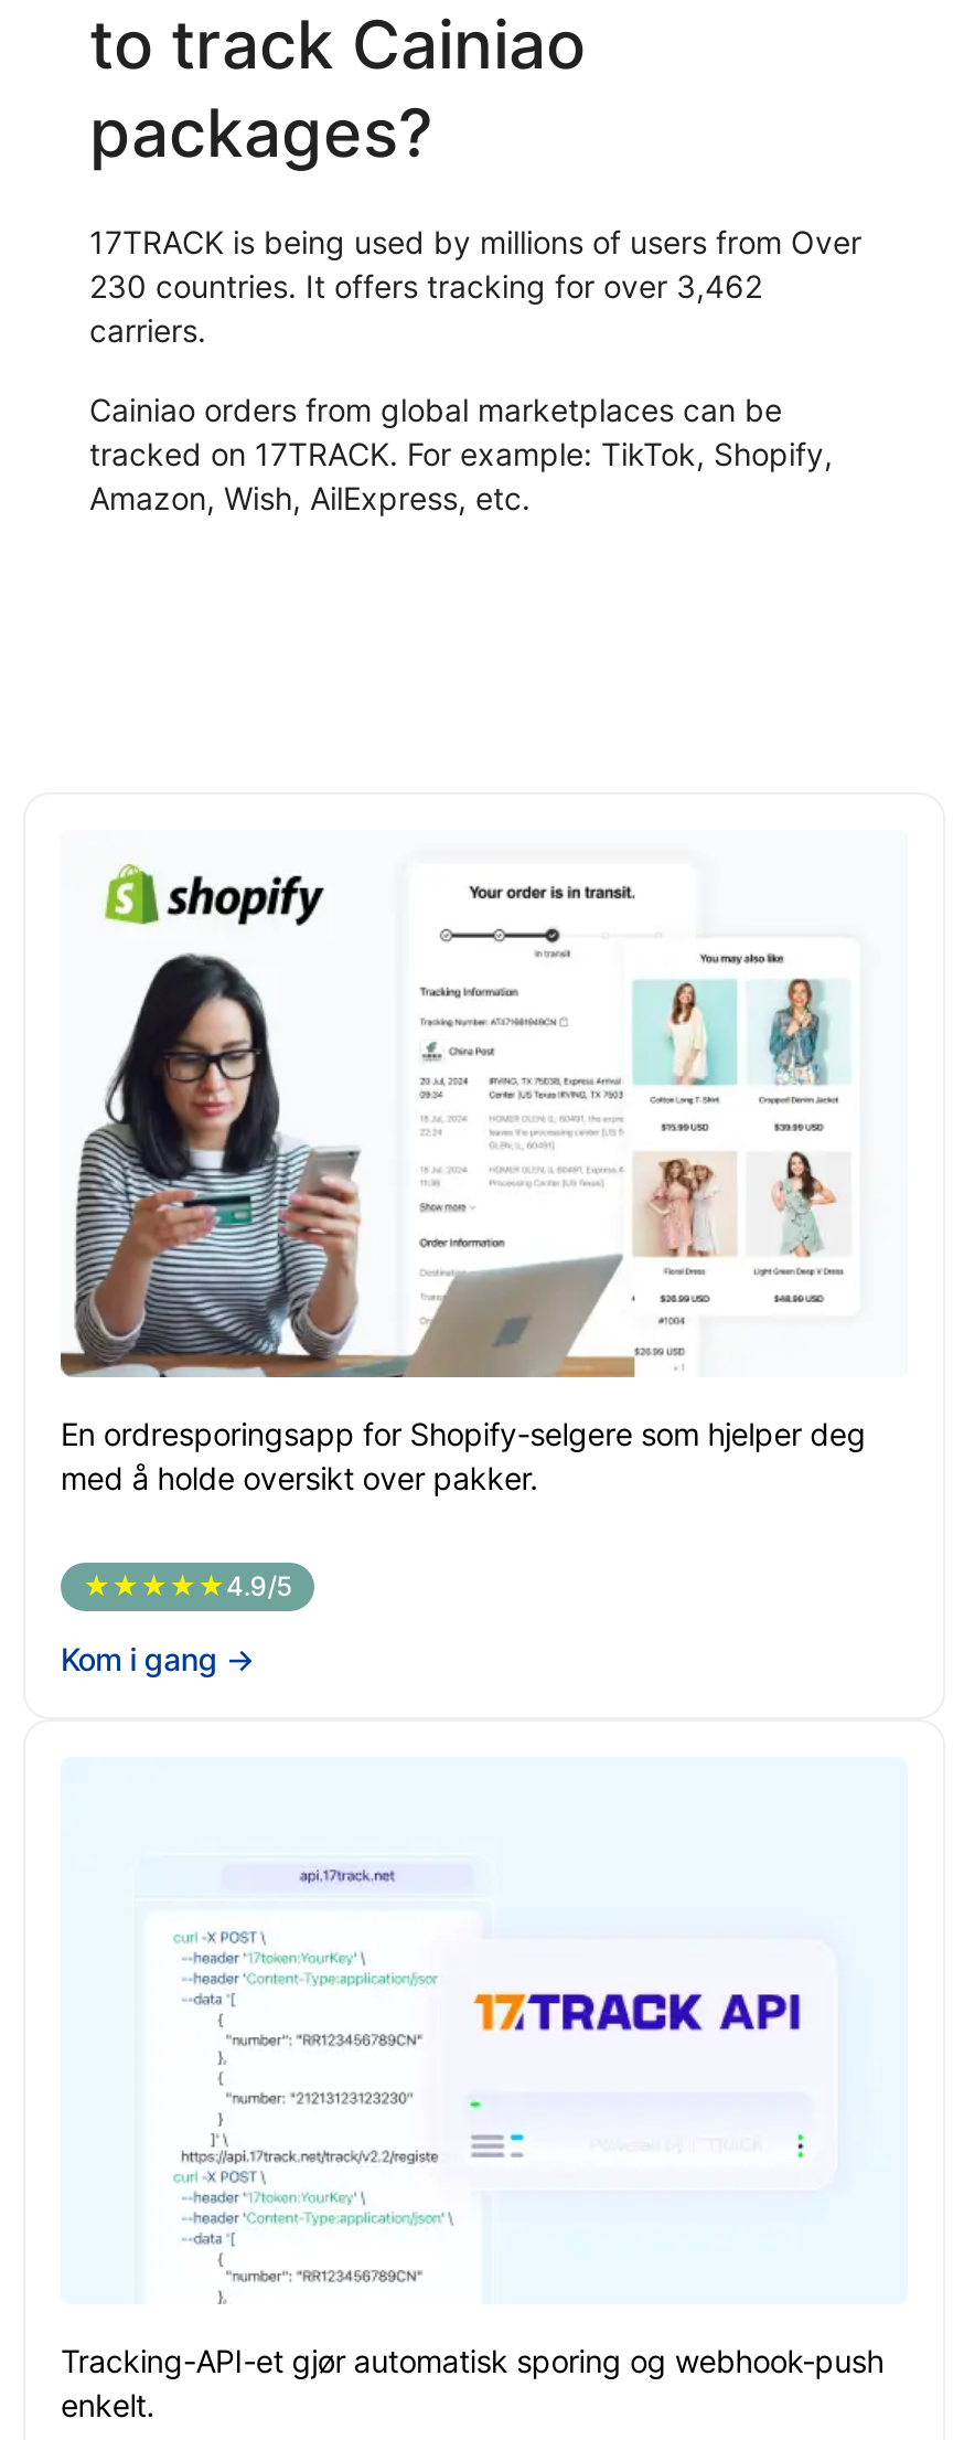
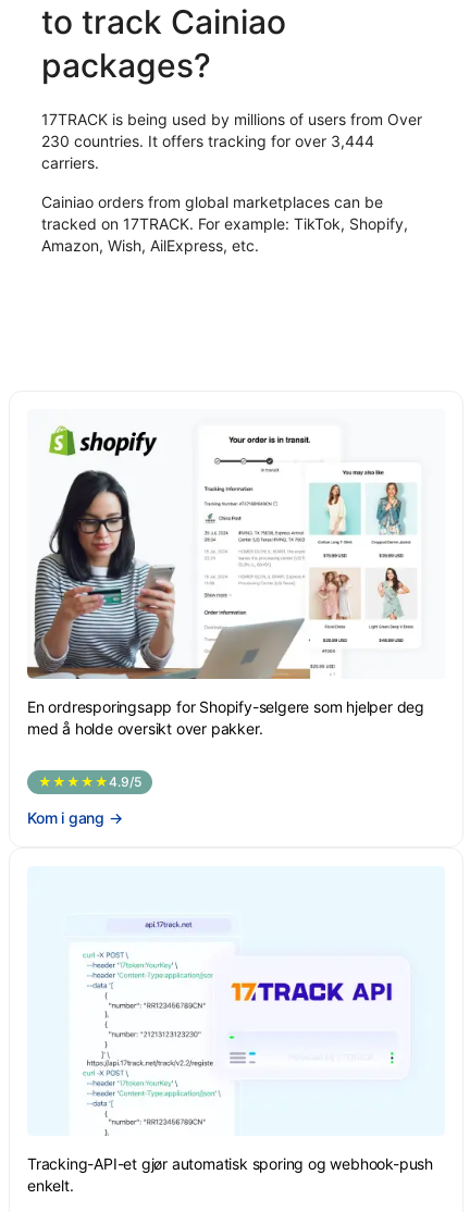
[89,268,762,305] 230 countries. It offers tracking for over 3,462 -> [41,132,374,151] 230 countries. It offers tracking for over 3,444

